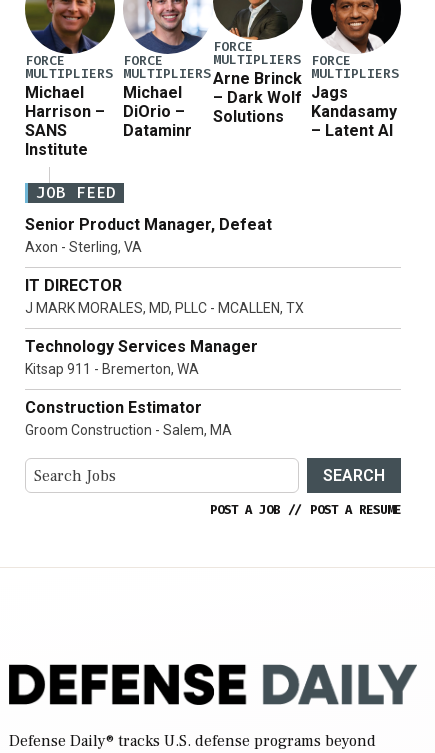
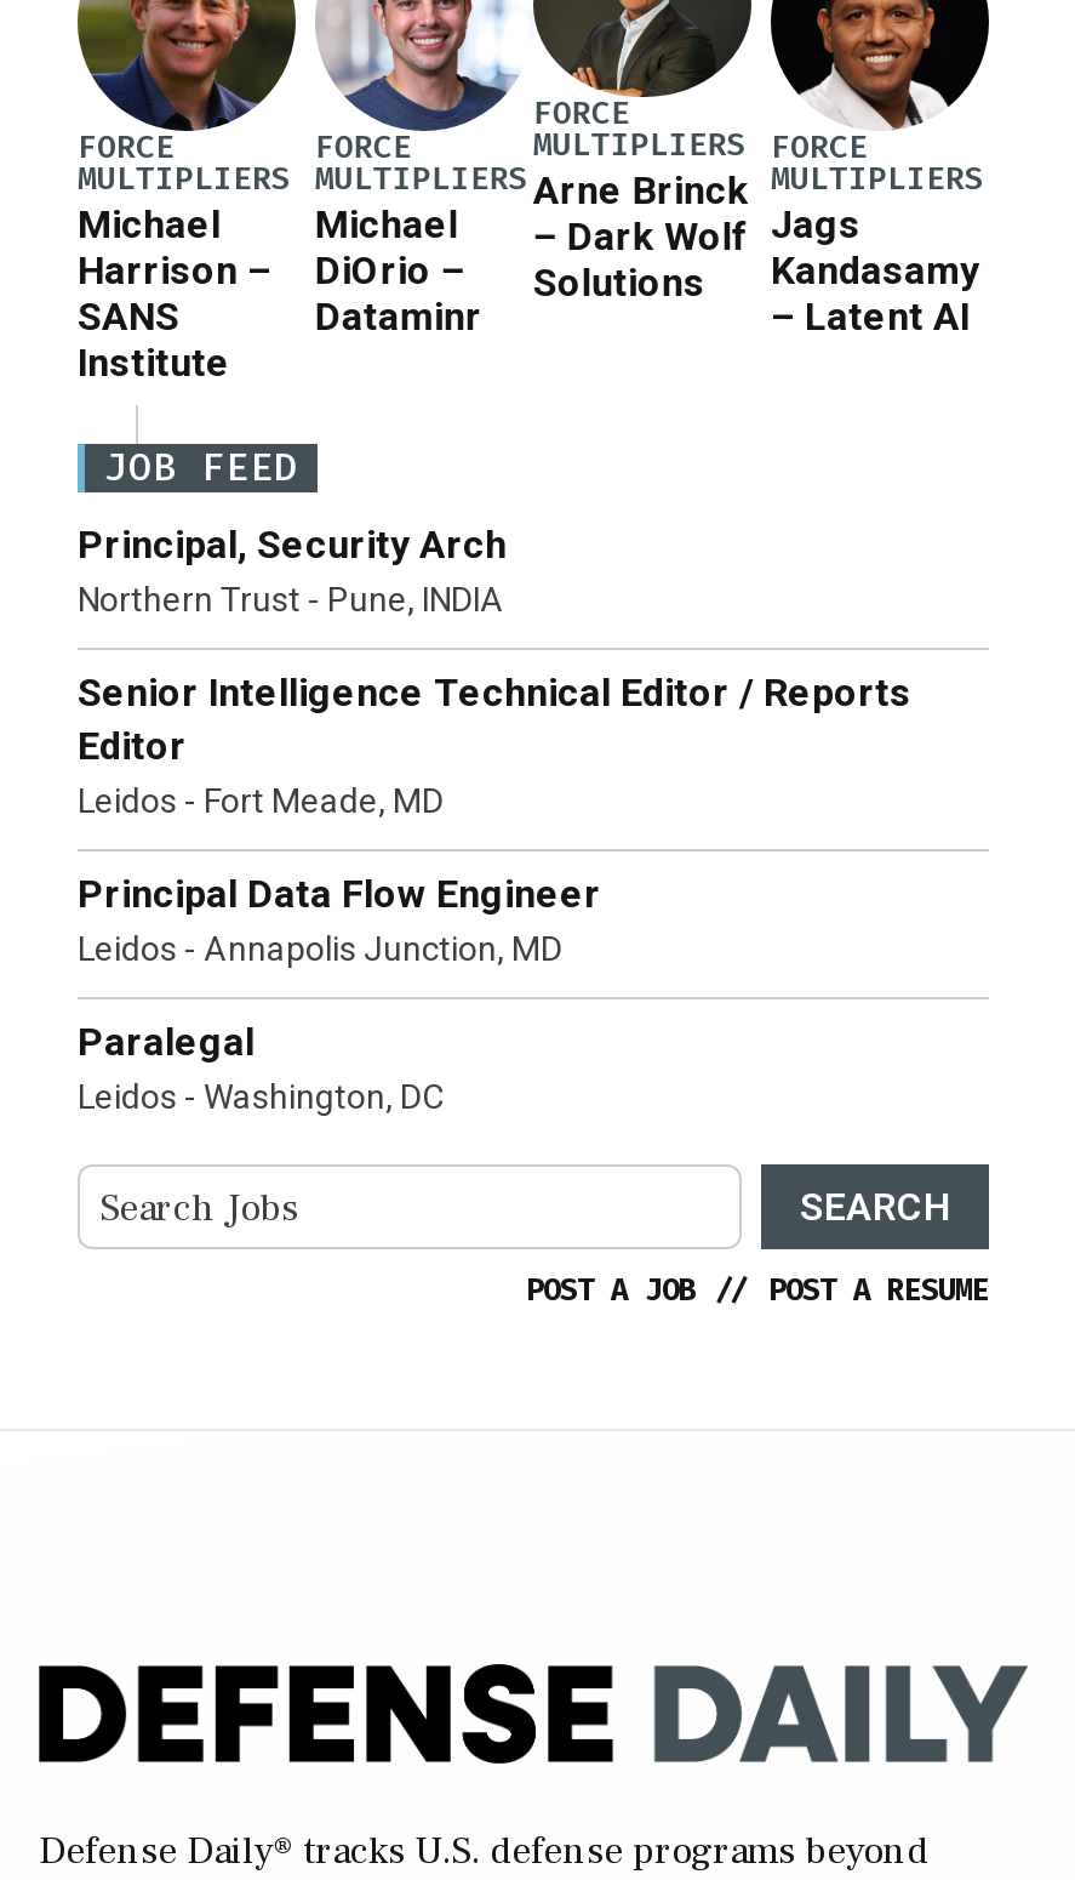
[25,215,272,255] Senior Product Manager, Defeat | Axon - Sterling, VA -> [78,522,507,619] Principal, Security Arch | Northern Trust - Pune, INDIA
[25,276,304,316] IT DIRECTOR | J MARK MORALES, MD, PLLC - MCALLEN, TX -> [78,670,911,820] Senior Intelligence Technical Editor / Reports | Editor | Leidos - Fort Meade, MD
[25,337,258,377] Technology Services Manager | Kitsap 911 - Bremerton, WA -> [78,871,601,968] Principal Data Flow Engineer | Leidos - Annapolis Junction, MD
[25,398,232,438] Construction Estimator | Groom Construction - Salem, MA -> [78,1019,444,1116] Paralegal | Leidos - Washington, DC

